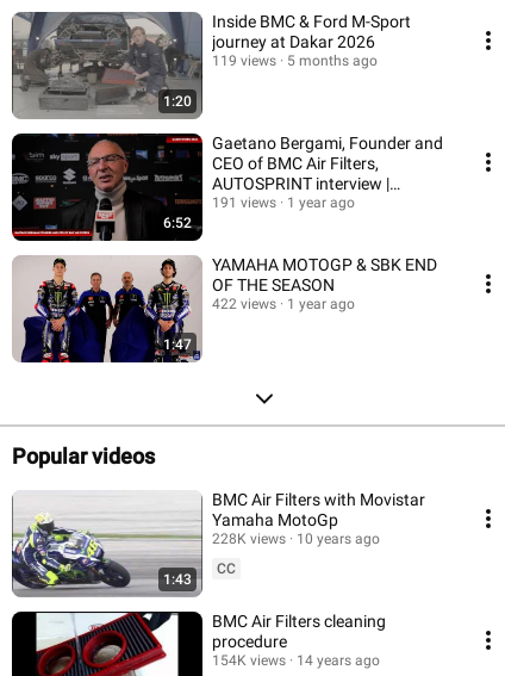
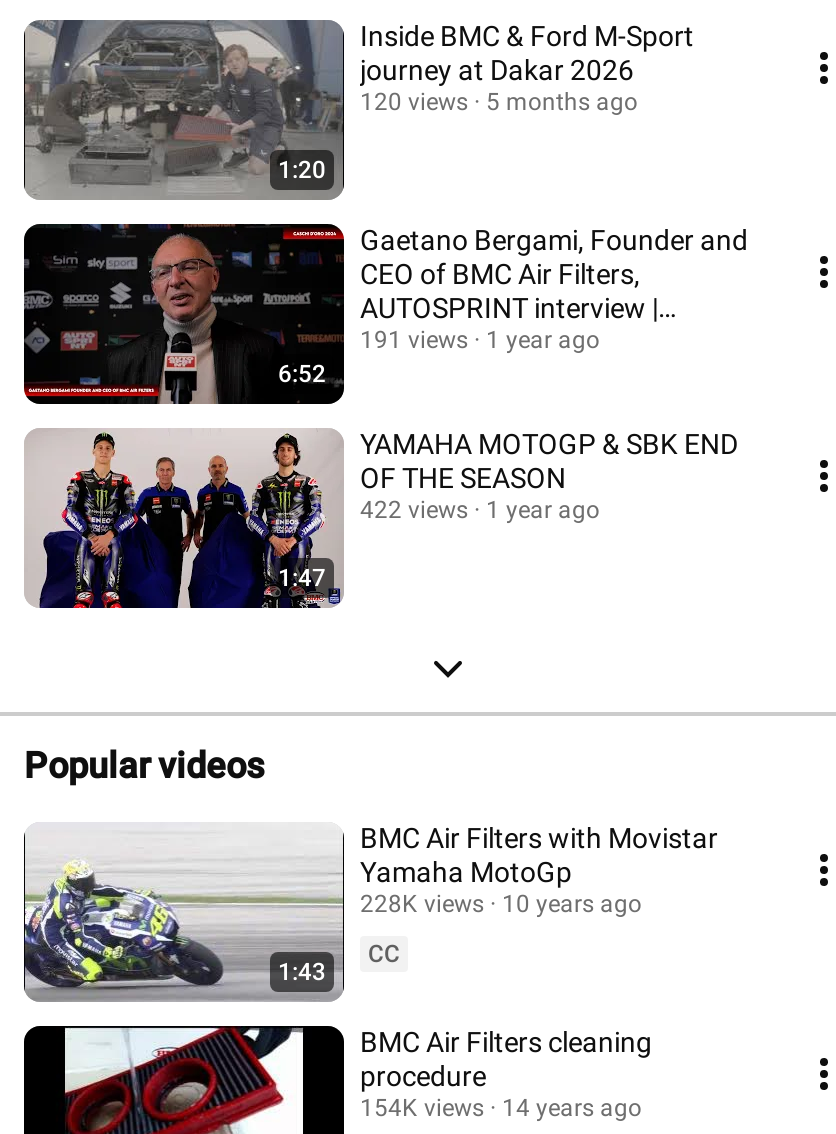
[212,52,378,69] 119 views 5 months ago -> [360,87,638,115] 120 views 5 months ago

